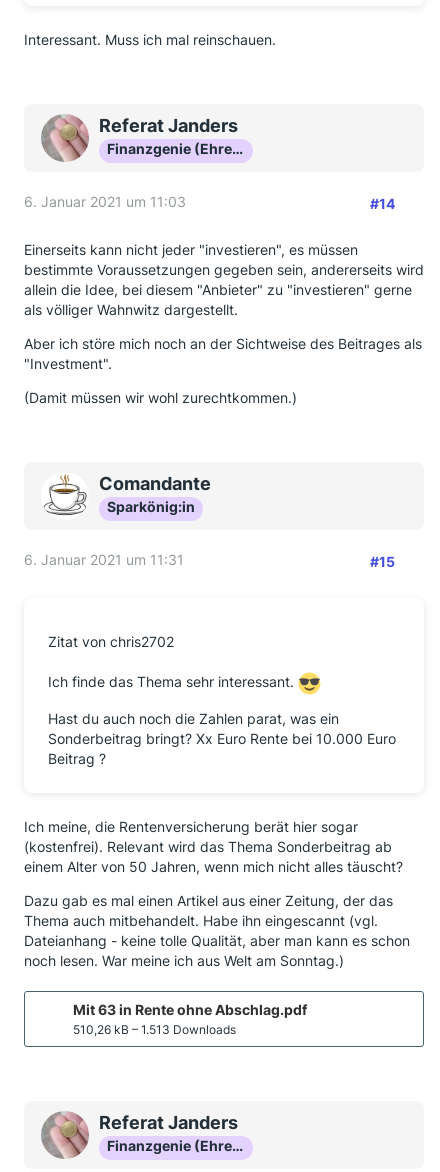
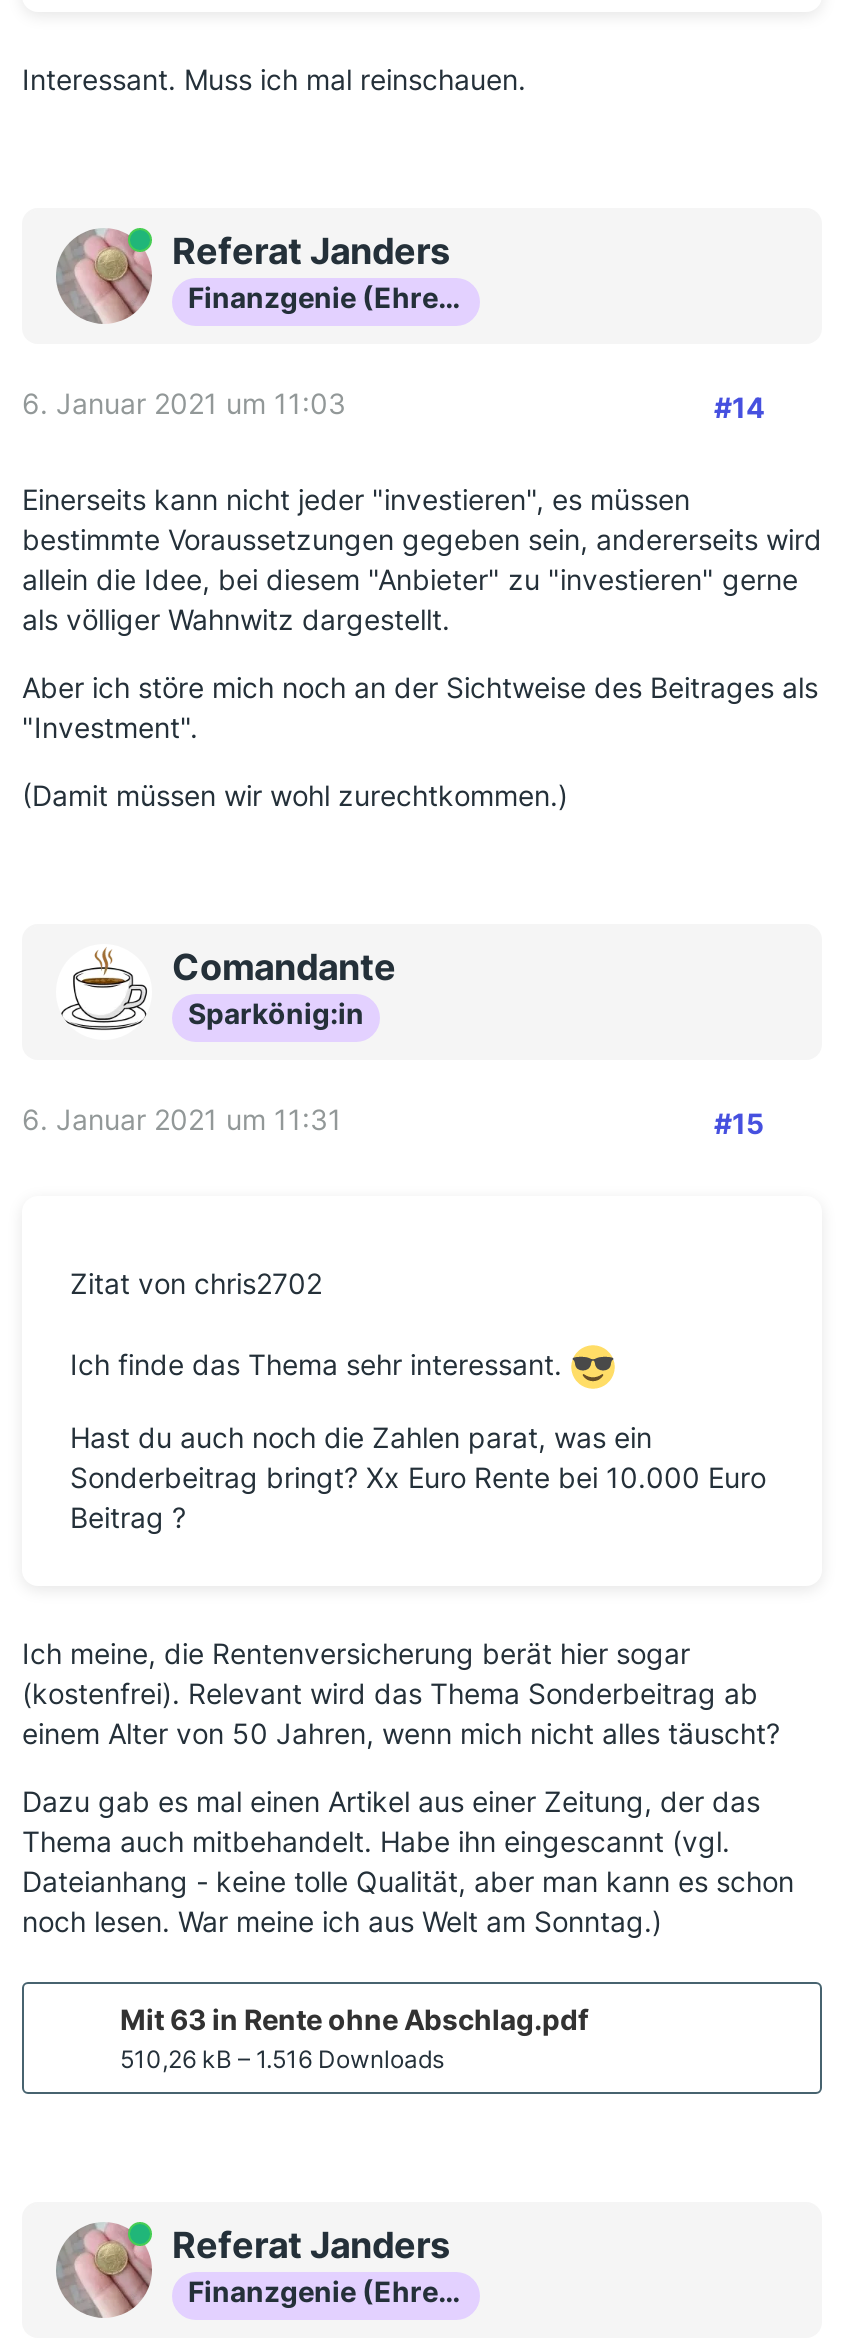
[99,115,238,136] Referat Janders -> [104,228,450,272] Online Referat Janders
[73,1022,236,1037] 510,26 kB – 1.513 Downloads -> [120,2044,444,2074] 510,26 kB – 1.516 Downloads
[99,1112,238,1133] Referat Janders -> [104,2222,450,2266] Online Referat Janders

